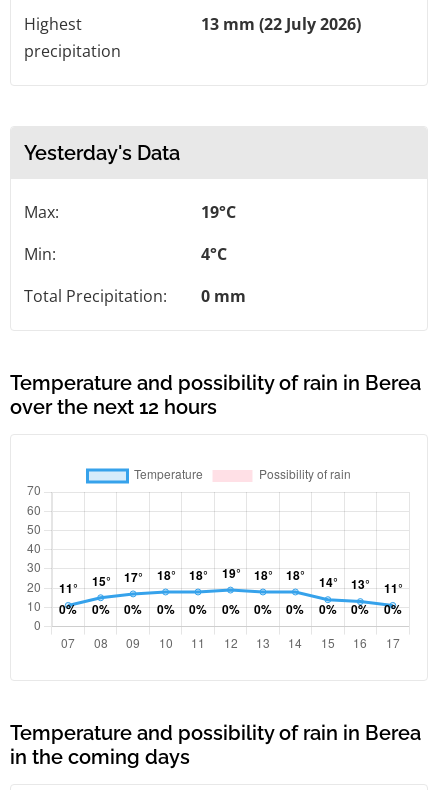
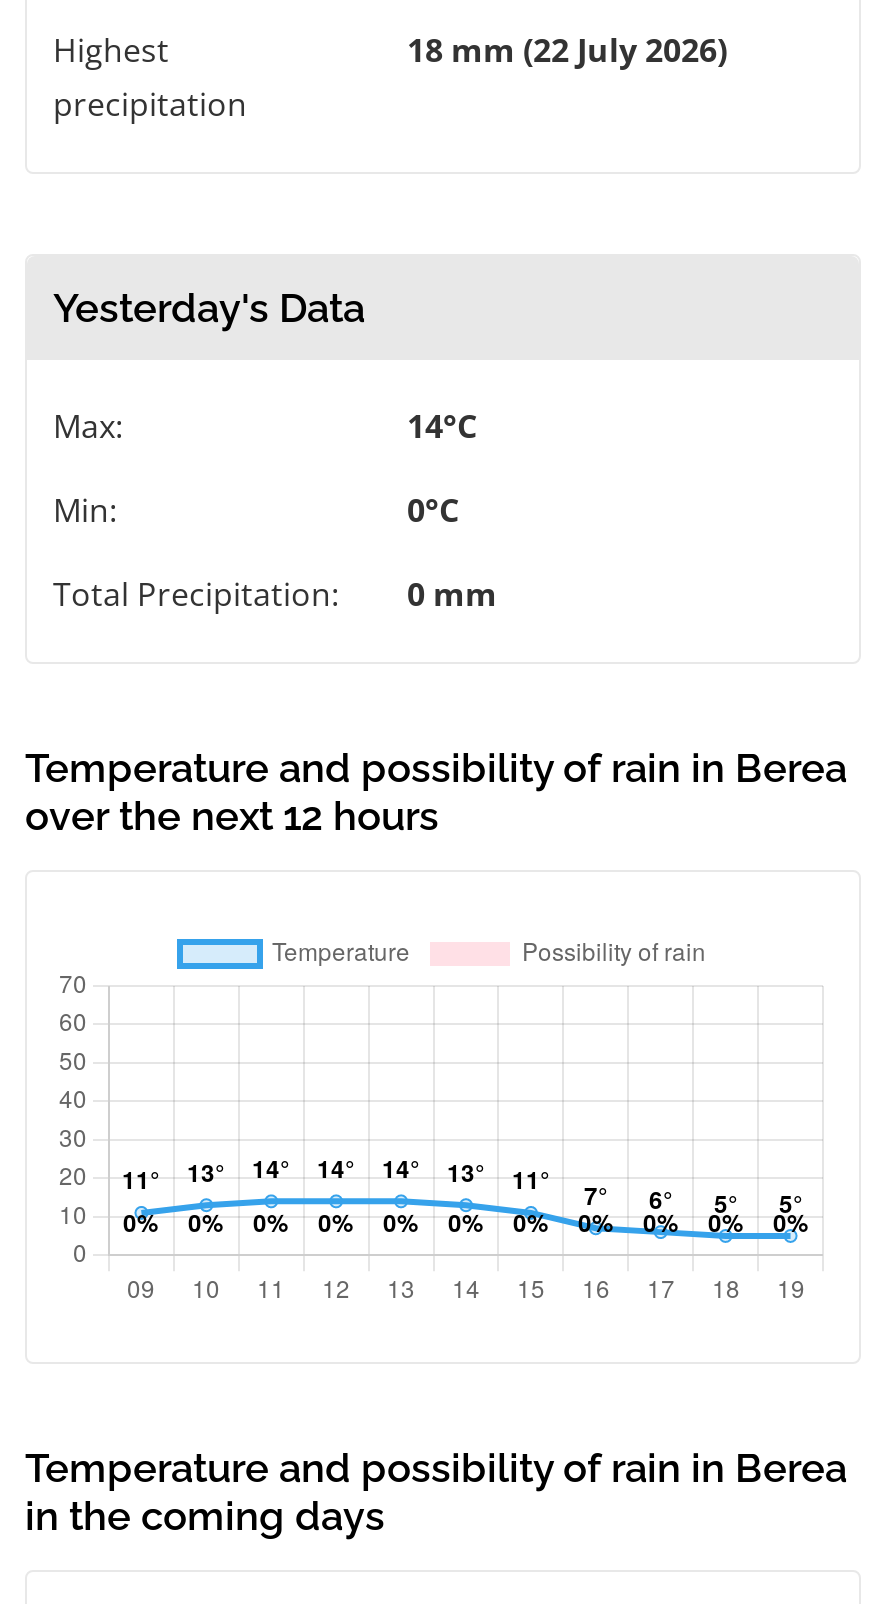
[201,13,361,35] 13 mm (22 July 2026) -> [407,27,727,71] 18 mm (22 July 2026)
[201,201,236,223] 19°C -> [407,403,477,447] 14°C
[201,243,227,265] 4°C -> [407,487,459,531] 0°C
[61,568,403,620] [image] -> [165,1140,809,1246] [image]

